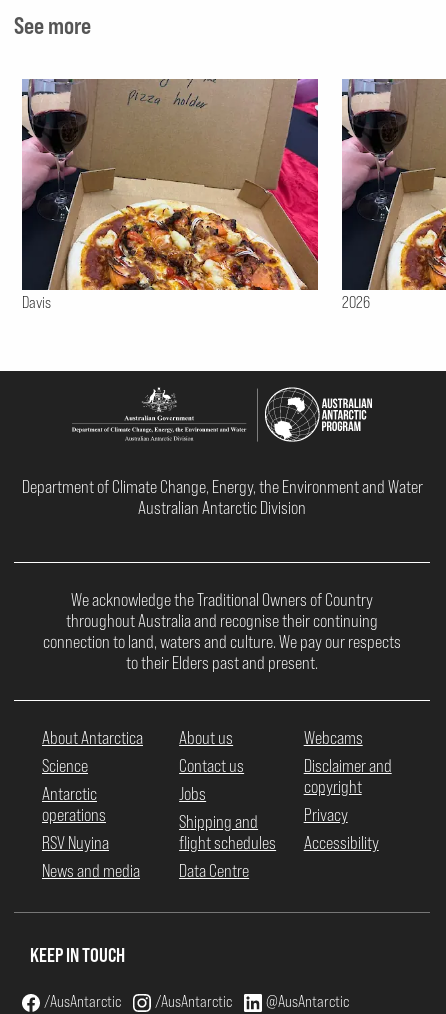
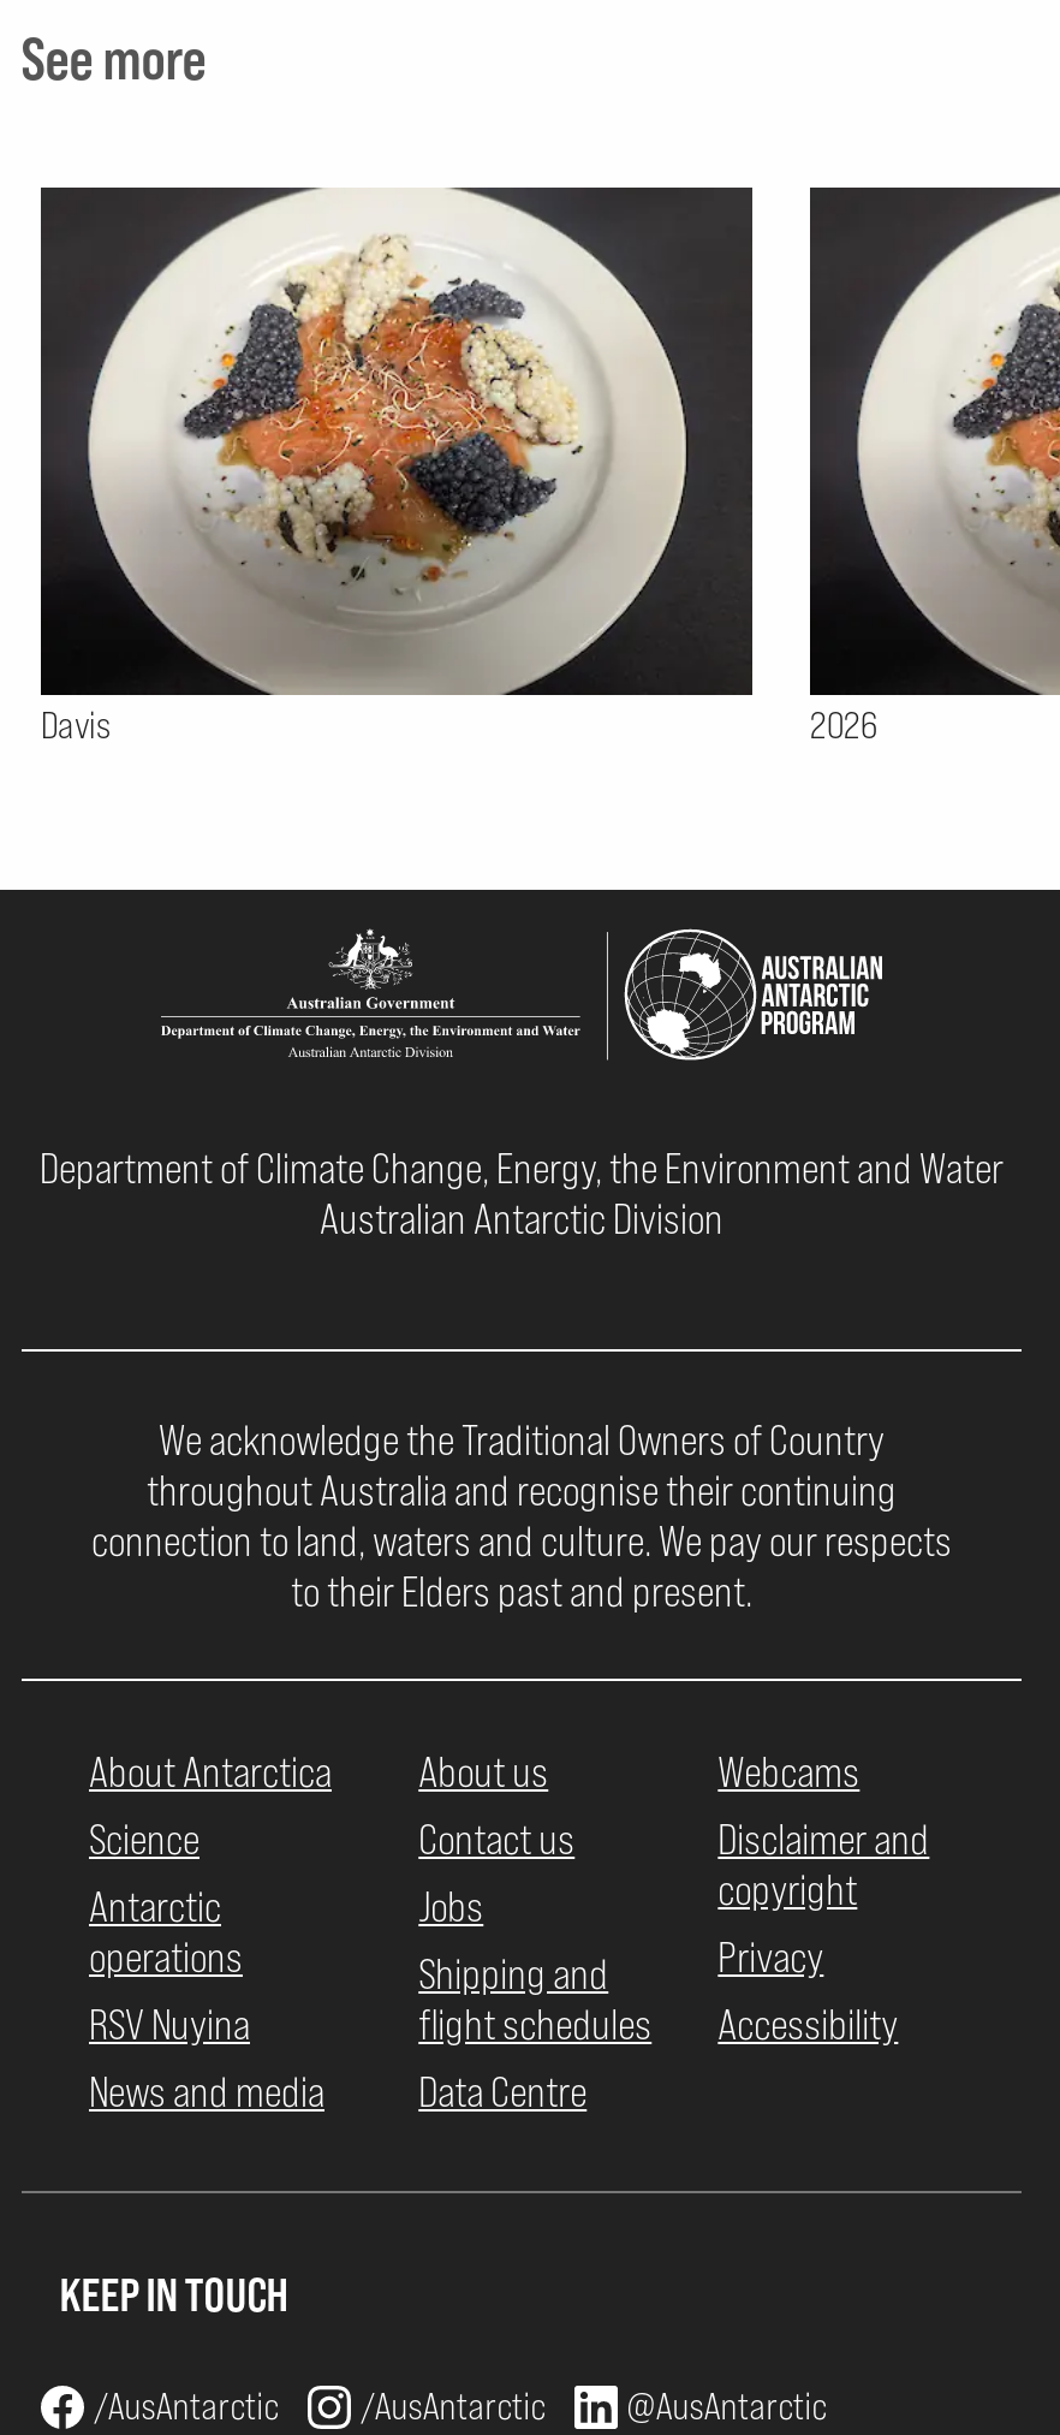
[21,78,319,291] [image] -> [38,186,755,699] [image]
[341,79,443,291] [image] -> [808,186,1053,699] [image]

